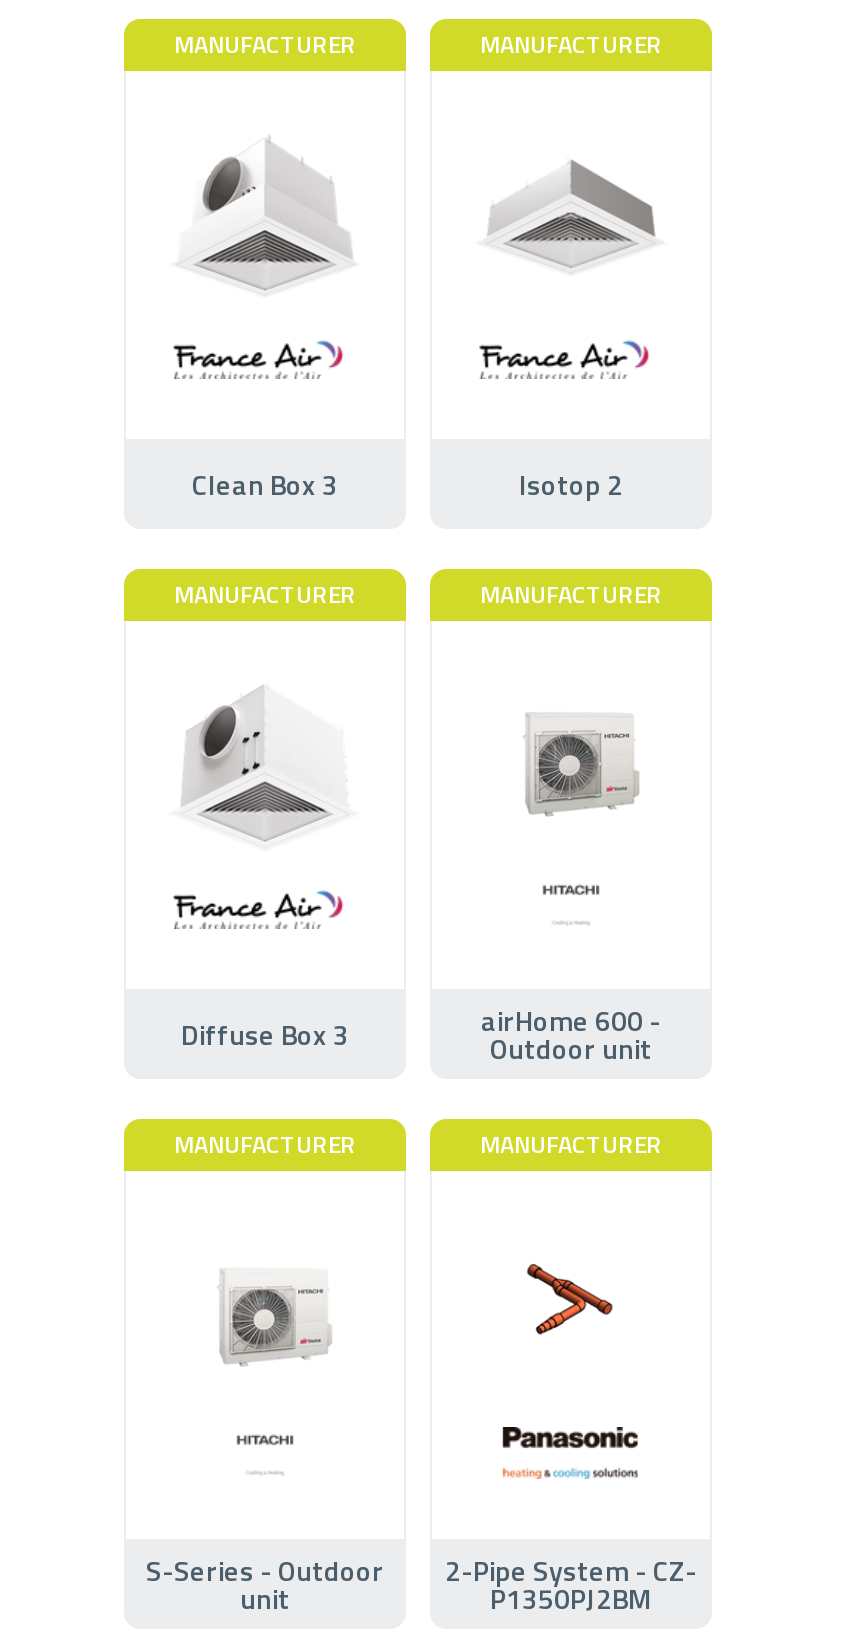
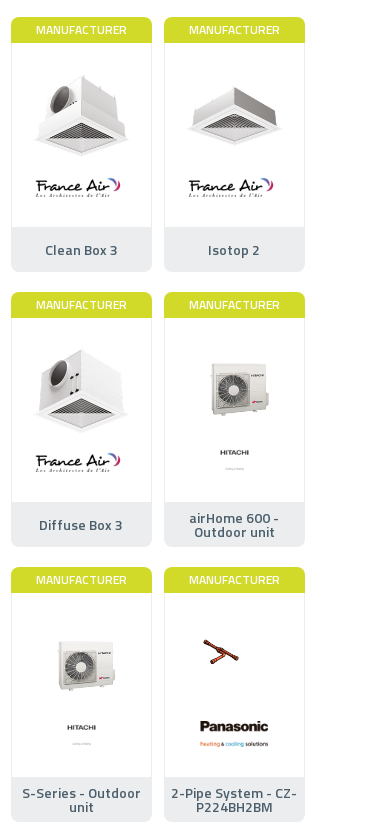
[510,1263,614,1337] [image] -> [202,639,255,674] [image]
[490,1576,652,1618] P1350PJ2BM -> [196,796,273,817] P224BH2BM

